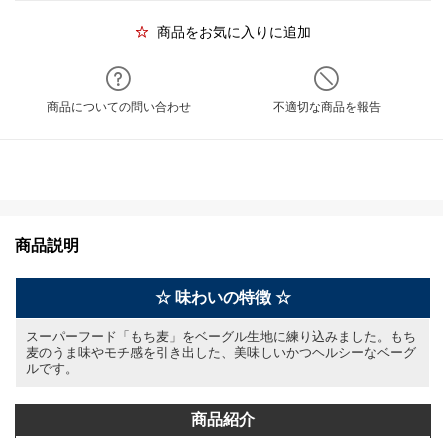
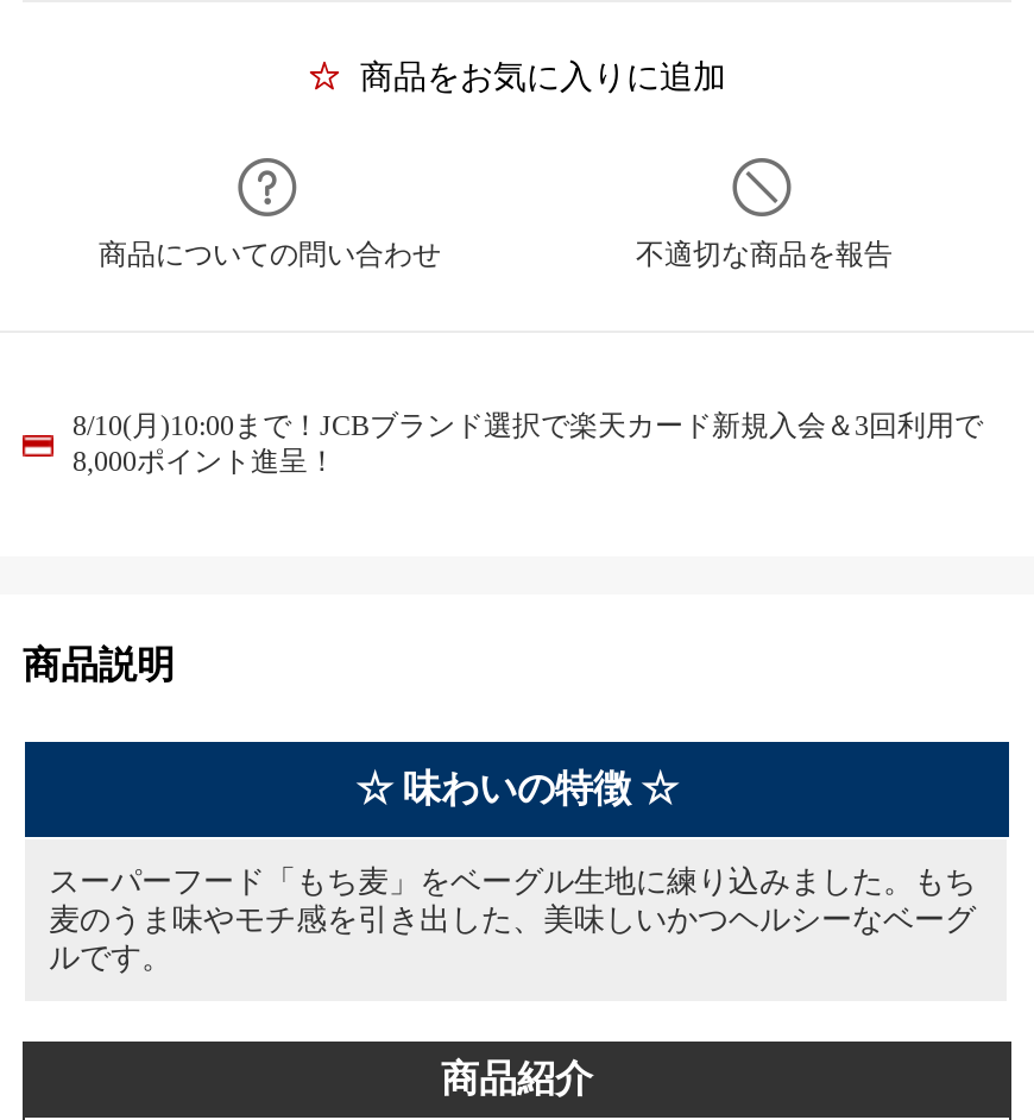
none -> [72,409,983,478] 8/10(月)10:00まで！JCBブランド選択で楽天カード新規入会＆3回利用で | 8,000ポイント進呈！

